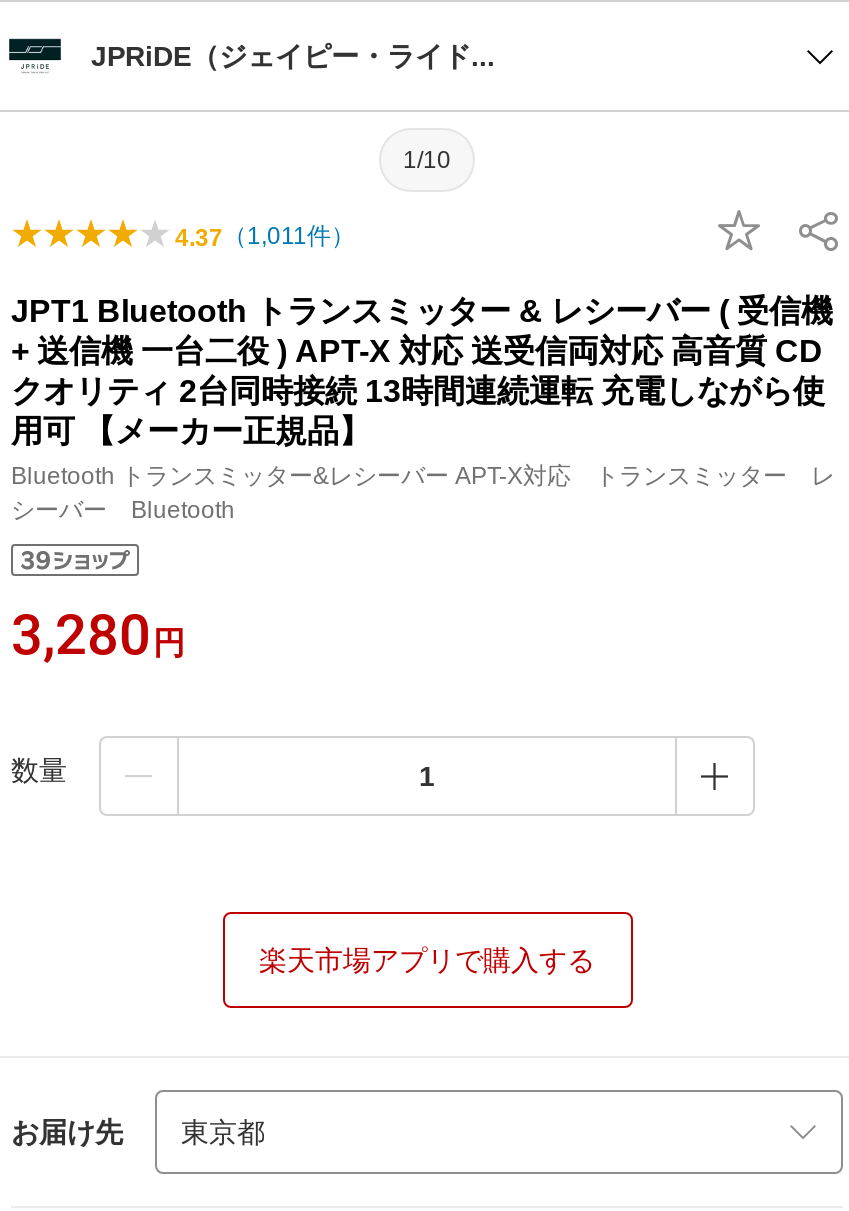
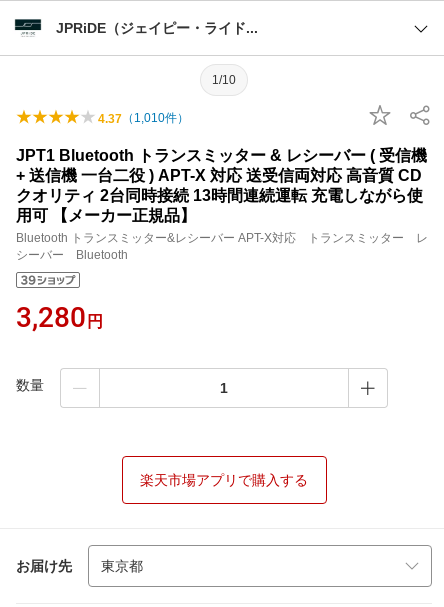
[175,222,355,252] 4.37（1,011件） -> [98,111,189,126] 4.37（1,010件）

